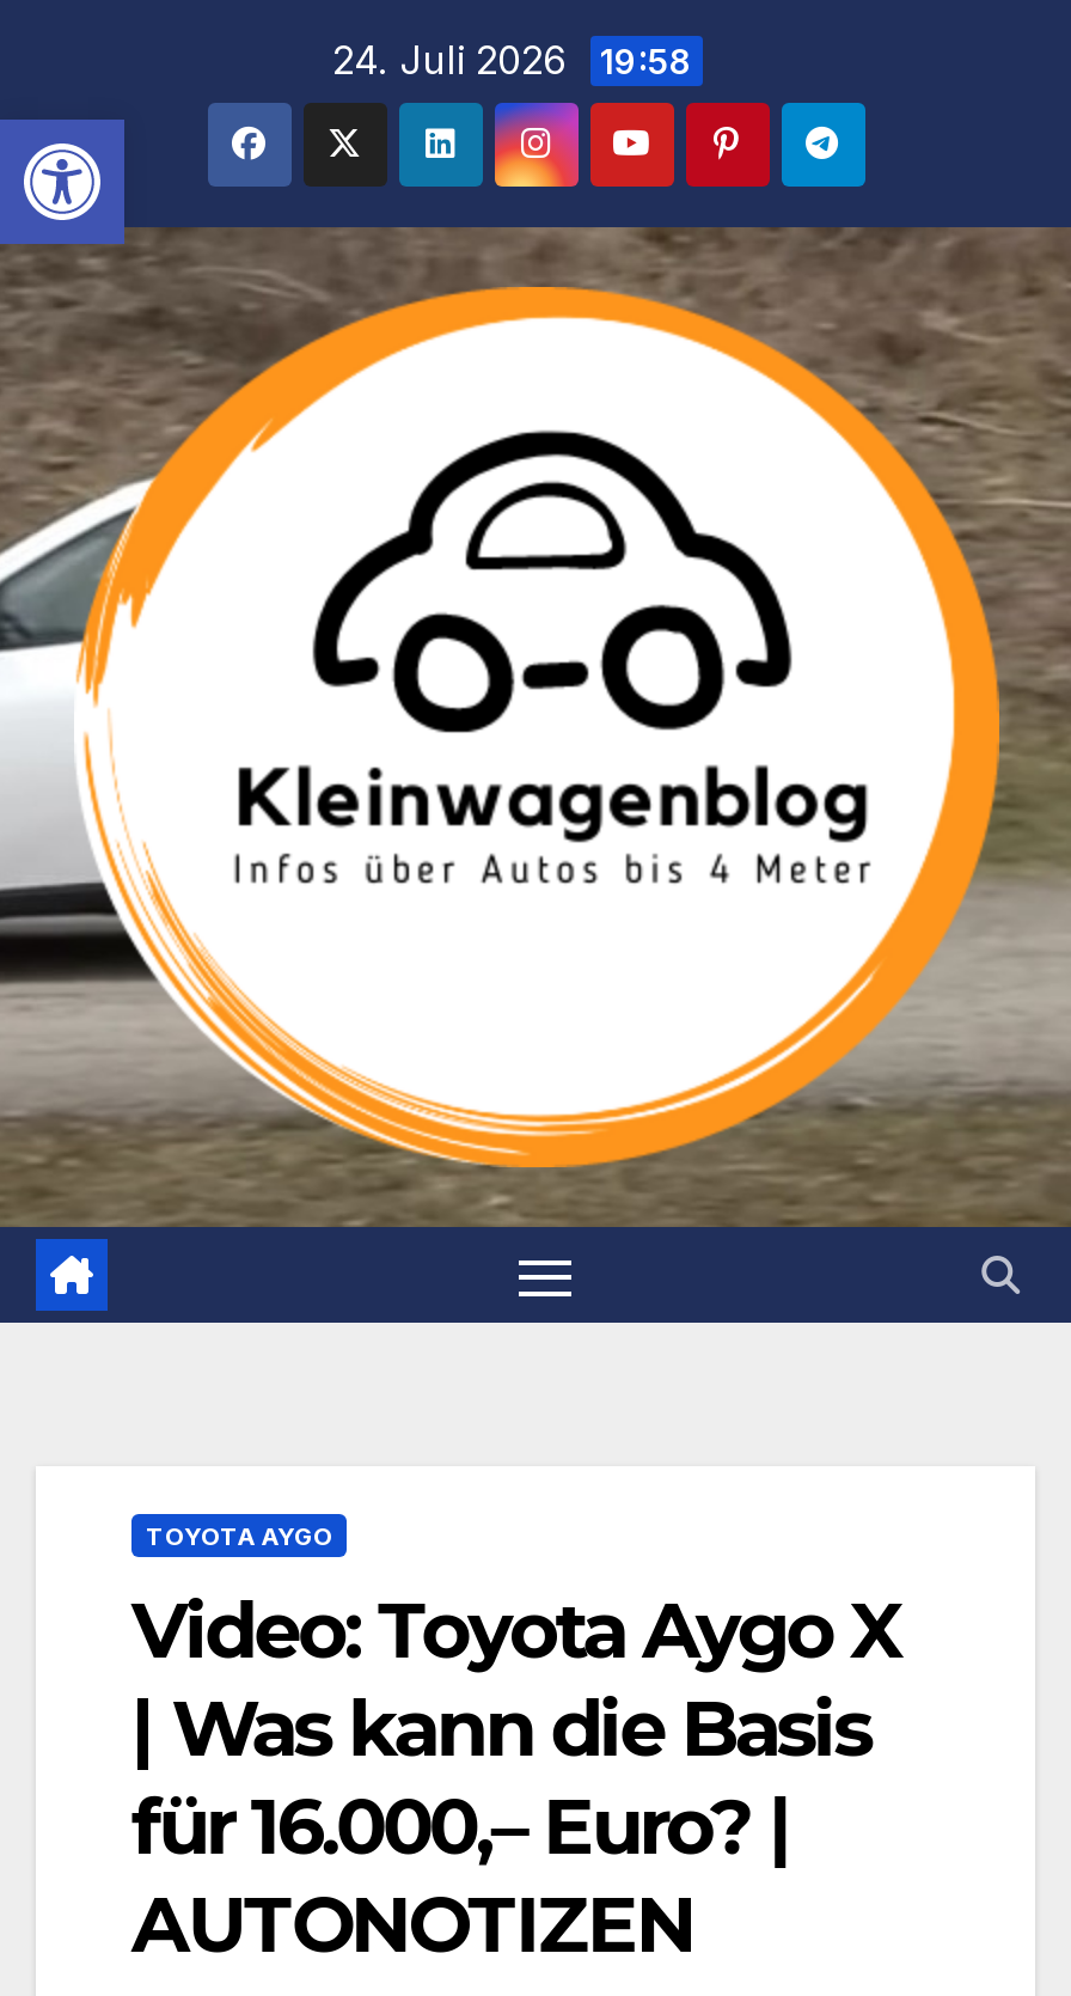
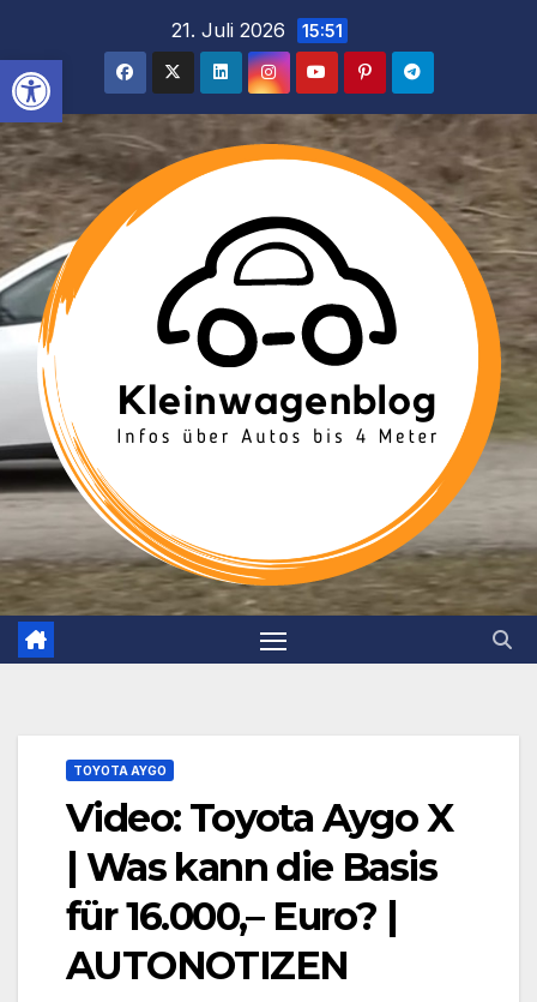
[332,36,693,84] 24. Juli 2026 19:58 -> [171,18,343,42] 21. Juli 2026 15:51

